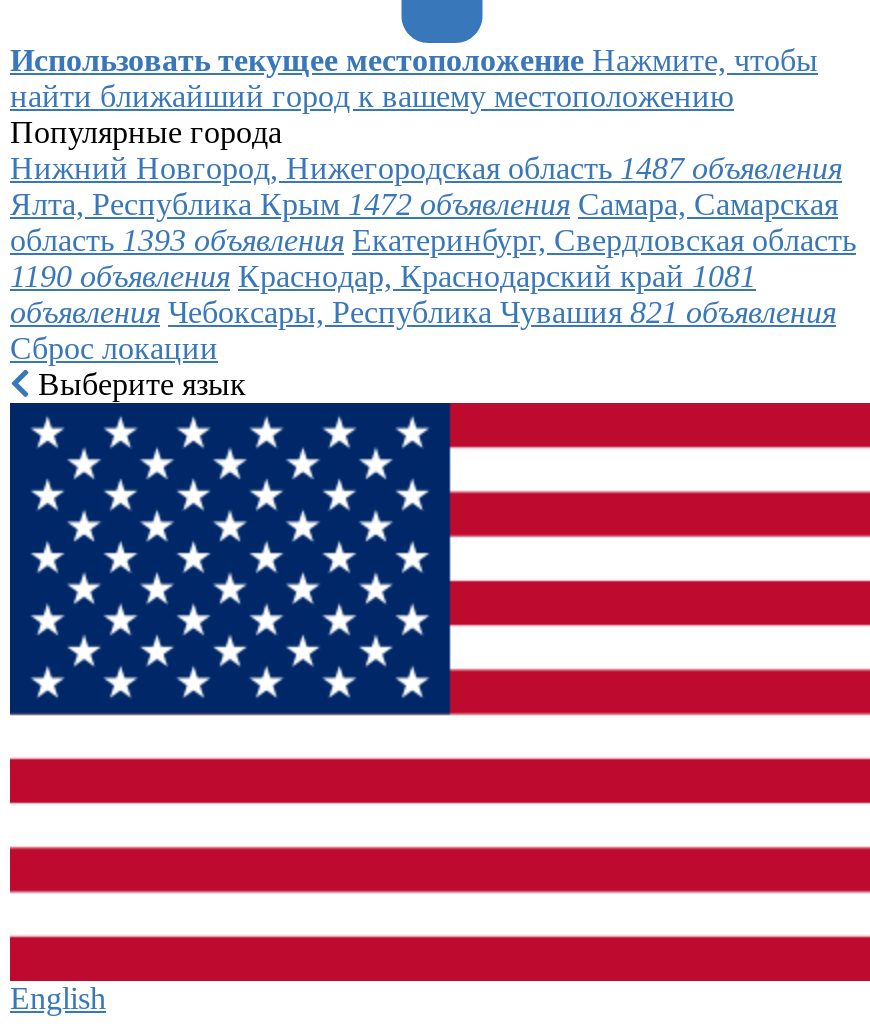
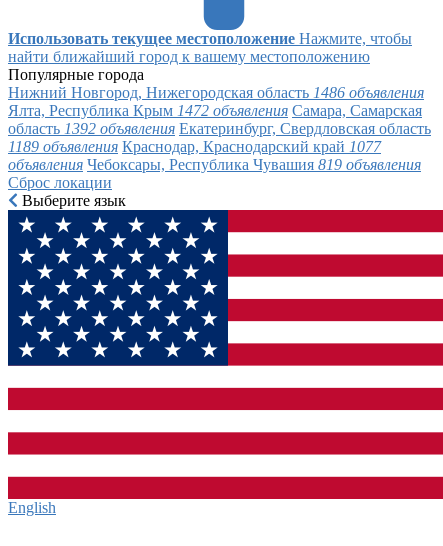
[10,151,842,185] Нижний Новгород, Нижегородская область 1487 объявления -> [8,84,424,101] Нижний Новгород, Нижегородская область 1486 объявления
[10,223,856,257] область 1393 объявления Екатеринбург, Свердловская область -> [8,120,431,137] область 1392 объявления Екатеринбург, Свердловская область
[10,259,756,293] 1190 объявления Краснодар, Краснодарский край 1081 -> [8,138,381,155] 1189 объявления Краснодар, Краснодарский край 1077
[10,295,836,329] объявления Чебоксары, Республика Чувашия 821 объявления -> [8,156,421,173] объявления Чебоксары, Республика Чувашия 819 объявления

